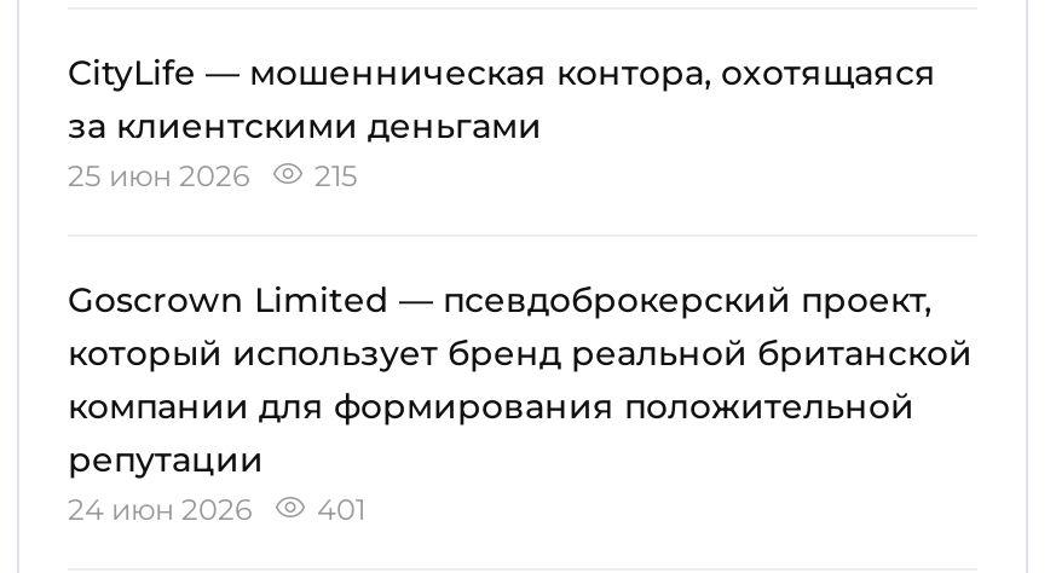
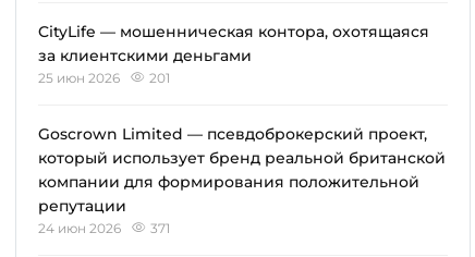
[68,156,358,192] 25 июн 2026 215 -> [38,69,170,86] 25 июн 2026 201
[68,490,365,526] 24 июн 2026 401 -> [38,220,170,236] 24 июн 2026 371

